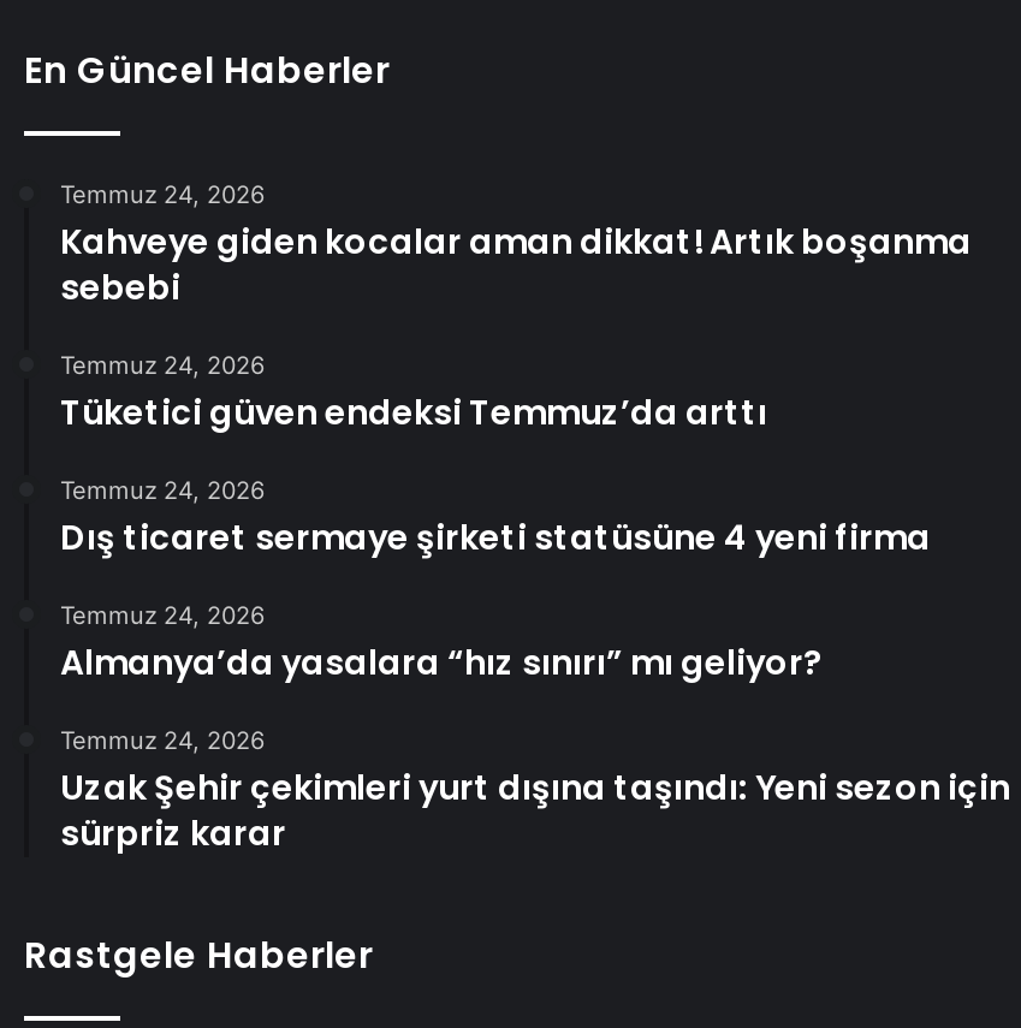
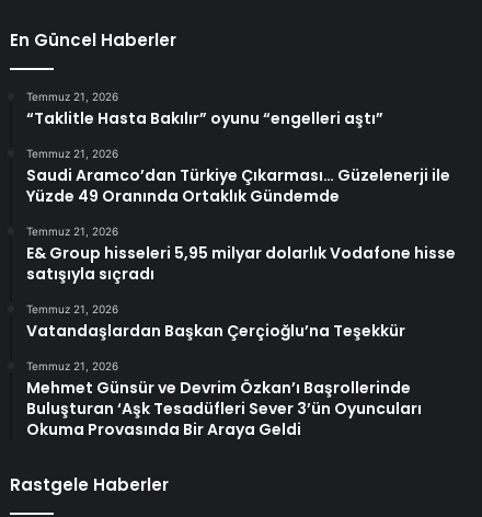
[60,180,972,313] Temmuz 24, 2026 | Kahveye giden kocalar aman dikkat! Artık boşanma | sebebi -> [26,89,383,129] Temmuz 21, 2026 | “Taklitle Hasta Bakılır” oyunu “engelleri aştı”
[60,351,767,438] Temmuz 24, 2026 | Tüketici güven endeksi Temmuz’da arttı -> [26,146,450,206] Temmuz 21, 2026 | Saudi Aramco’dan Türkiye Çıkarması… Güzelenerji ile | Yüzde 49 Oranında Ortaklık Gündemde
[60,476,931,563] Temmuz 24, 2026 | Dış ticaret sermaye şirketi statüsüne 4 yeni firma -> [26,224,456,284] Temmuz 21, 2026 | E& Group hisseleri 5,95 milyar dolarlık Vodafone hisse | satışıyla sıçradı
[60,601,823,688] Temmuz 24, 2026 | Almanya’da yasalara “hız sınırı” mı geliyor? -> [26,302,405,341] Temmuz 21, 2026 | Vatandaşlardan Başkan Çerçioğlu’na Teşekkür
[60,726,1010,858] Temmuz 24, 2026 | Uzak Şehir çekimleri yurt dışına taşındı: Yeni sezon için | sürpriz karar -> [26,359,422,440] Temmuz 21, 2026 | Mehmet Günsür ve Devrim Özkan’ı Başrollerinde | Buluşturan ‘Aşk Tesadüfleri Sever 3’ün Oyuncuları | Okuma Provasında Bir Araya Geldi

